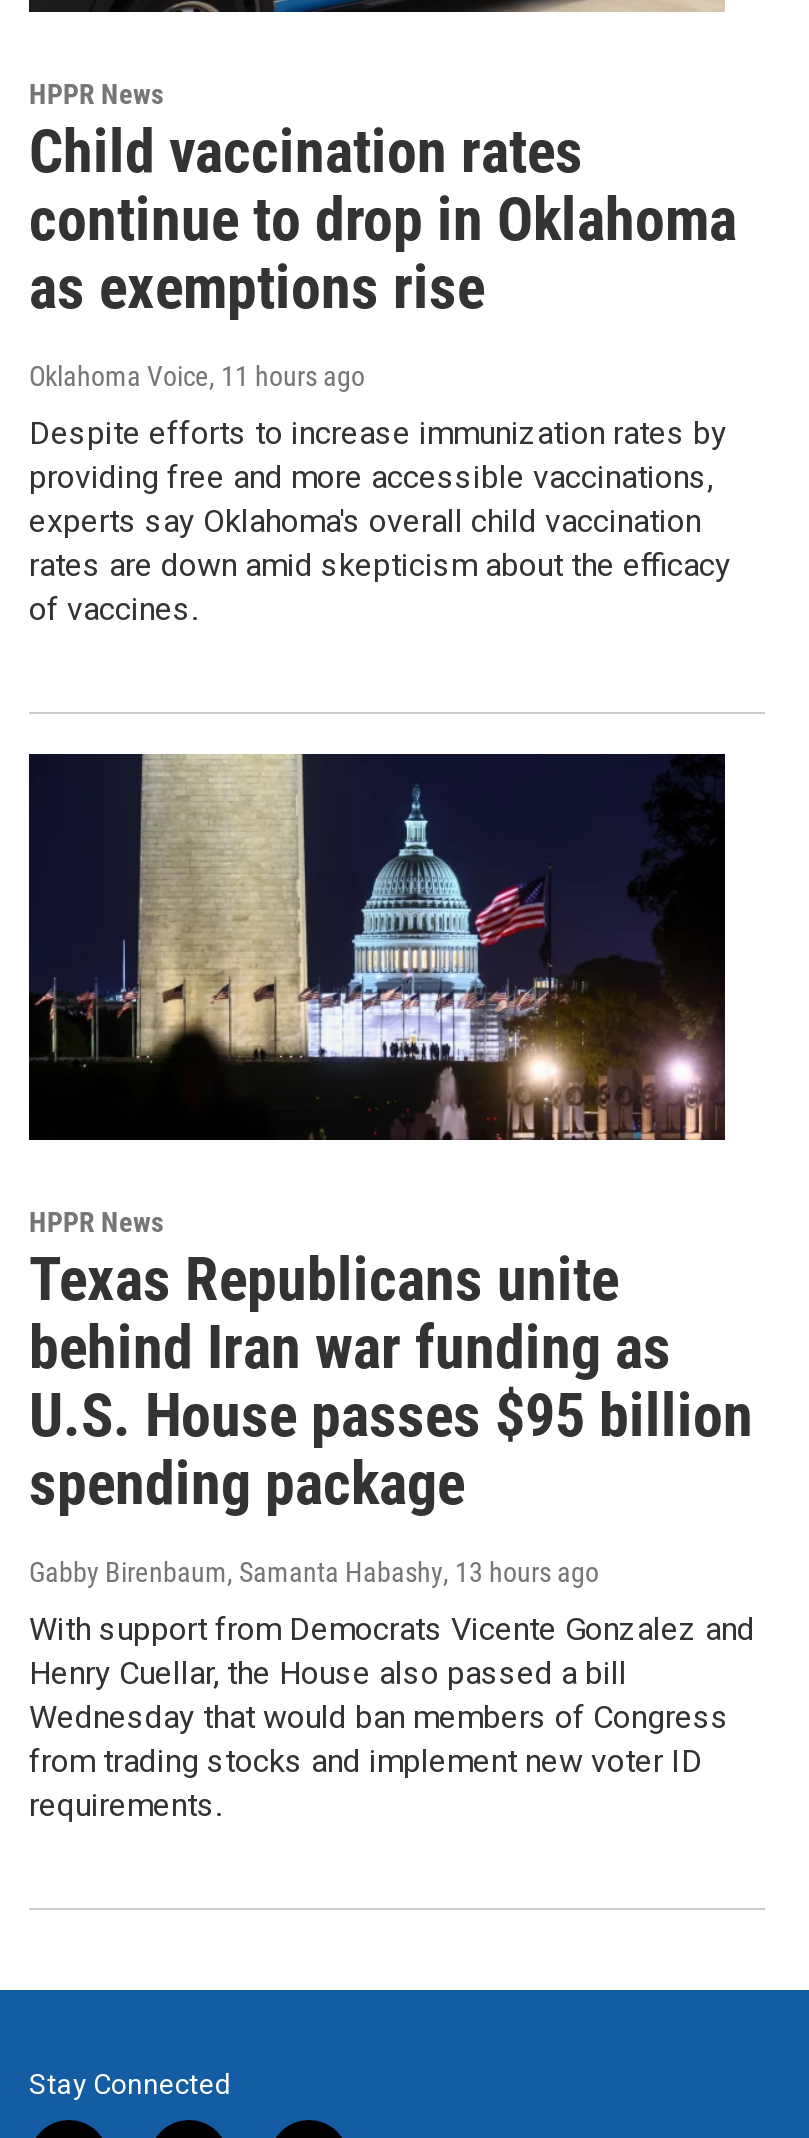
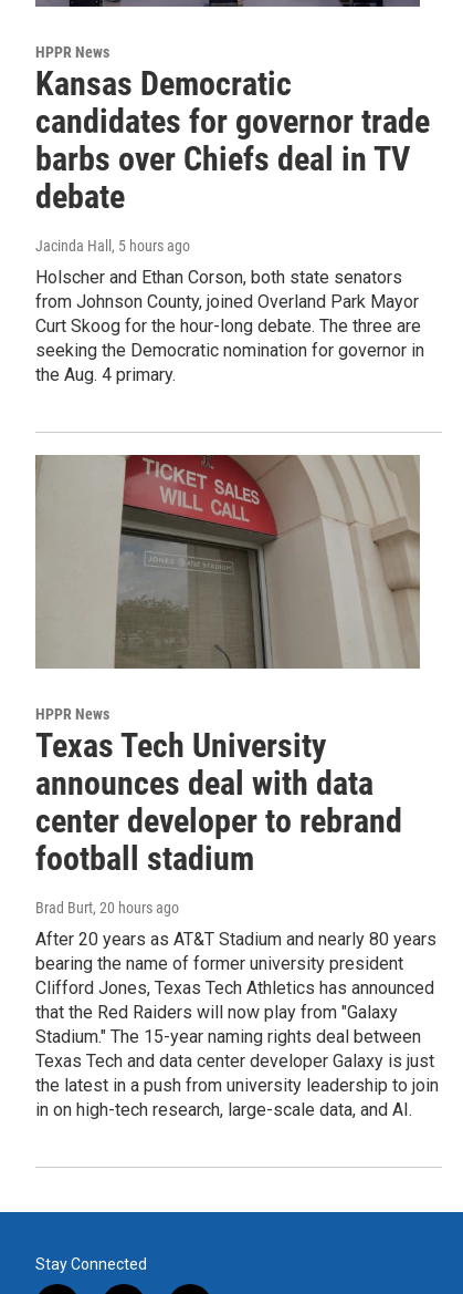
[29,115,737,321] Child vaccination rates | continue to drop in Oklahoma | as exemptions rise -> [35,64,430,215] Kansas Democratic | candidates for governor trade | barbs over Chiefs deal in TV | debate
[29,359,365,391] Oklahoma Voice, 11 hours ago -> [35,236,190,254] Jacinda Hall, 5 hours ago
[29,413,731,627] Despite efforts to increase immunization rates by | providing free and more accessible vaccinations, | experts say Oklahoma's overall child vaccination | rates are down amid skepticism about the efficacy | of vaccines. -> [35,266,424,385] Holscher and Ethan Corson, both state senators | from Johnson County, joined Overland Park Mayor | Curt Skoog for the hour-long debate. The three are | seeking the Democratic nomination for governor in | the Aug. 4 primary.
[27,752,725,1142] [image] -> [34,454,421,670] [image]
[29,1245,753,1519] Texas Republicans unite | behind Iran war funding as | U.S. House passes $95 billion | spending package -> [35,727,402,878] Texas Tech University | announces deal with data | center developer to rebrand | football stadium
[29,1557,599,1589] Gabby Birenbaum, Samanta Habashy, 13 hours ago -> [35,899,179,917] Brad Burt, 20 hours ago
[29,1611,755,1825] With support from Democrats Vicente Gonzalez and | Henry Cuellar, the House also passed a bill | Wednesday that would ban members of Congress | from trading stocks and implement new voter ID | requirements. -> [35,929,439,1121] After 20 years as AT&T Stadium and nearly 80 years | bearing the name of former university president | Clifford Jones, Texas Tech Athletics has announced | that the Red Raiders will now play from "Galaxy | Stadium." The 15-year naming rights deal between | Texas Tech and data center developer Galaxy is just | the latest in a push from university leadership to join | in on high-tech research, large-scale data, and AI.

